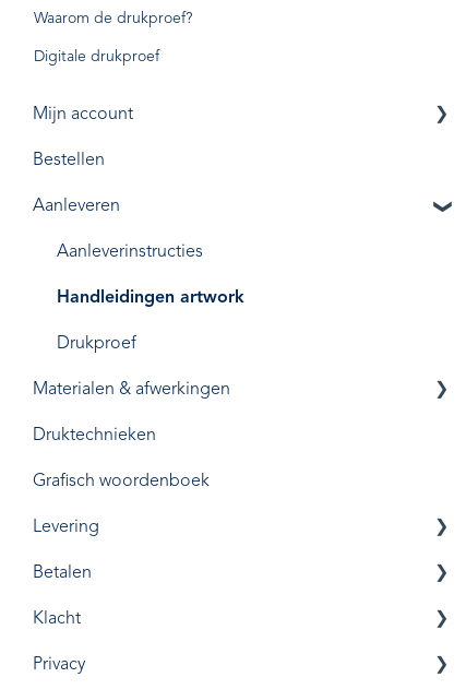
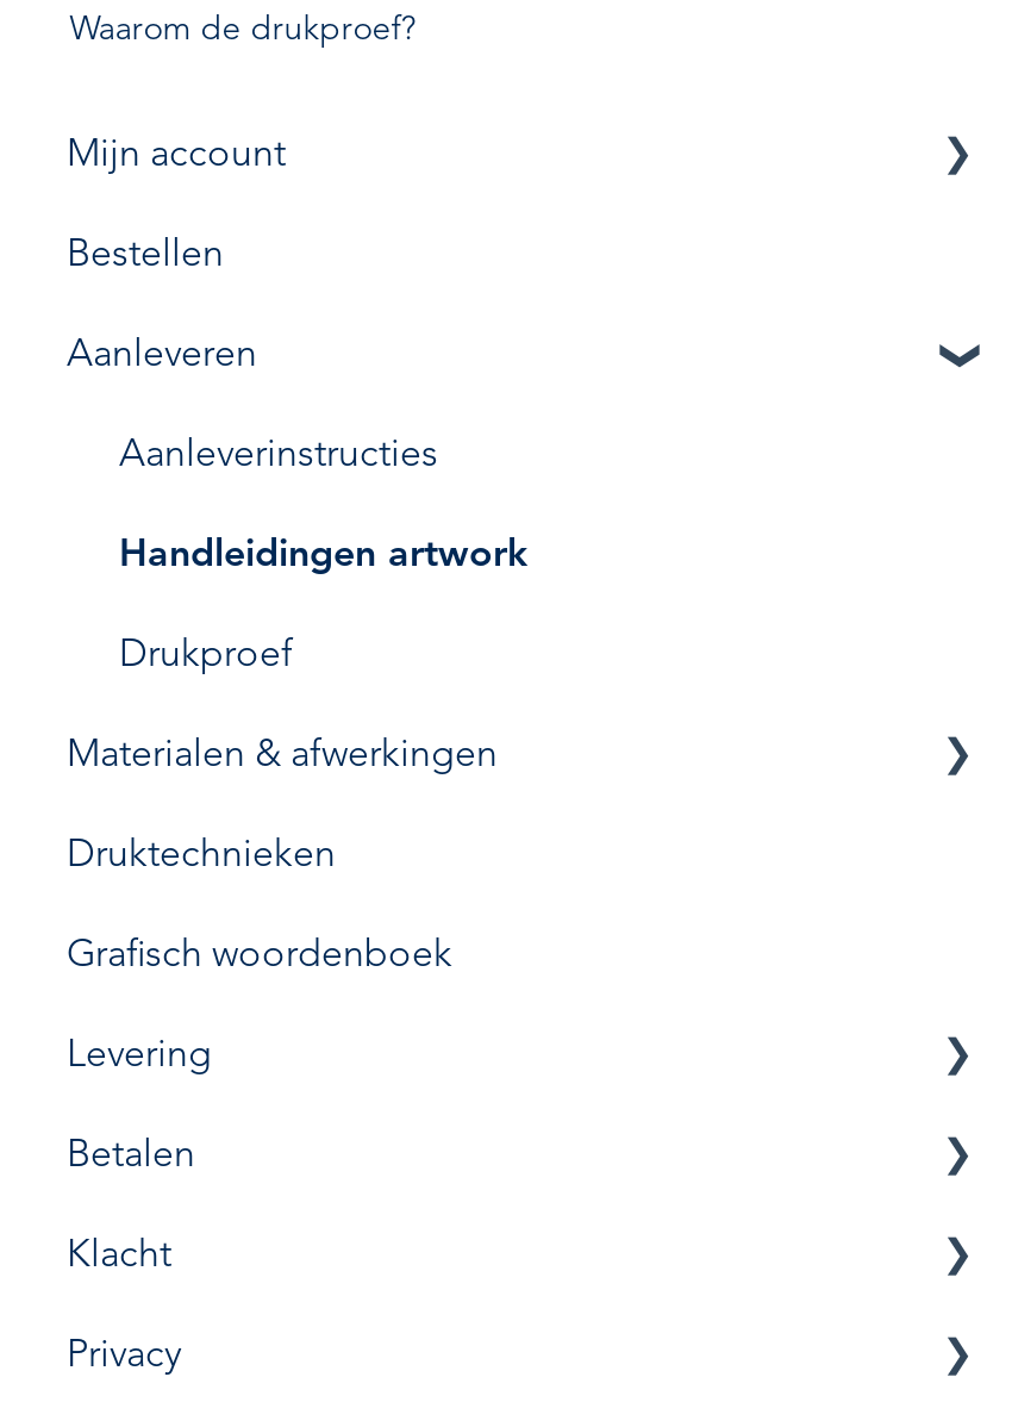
[34,49,160,64] Digitale drukproef -> none

